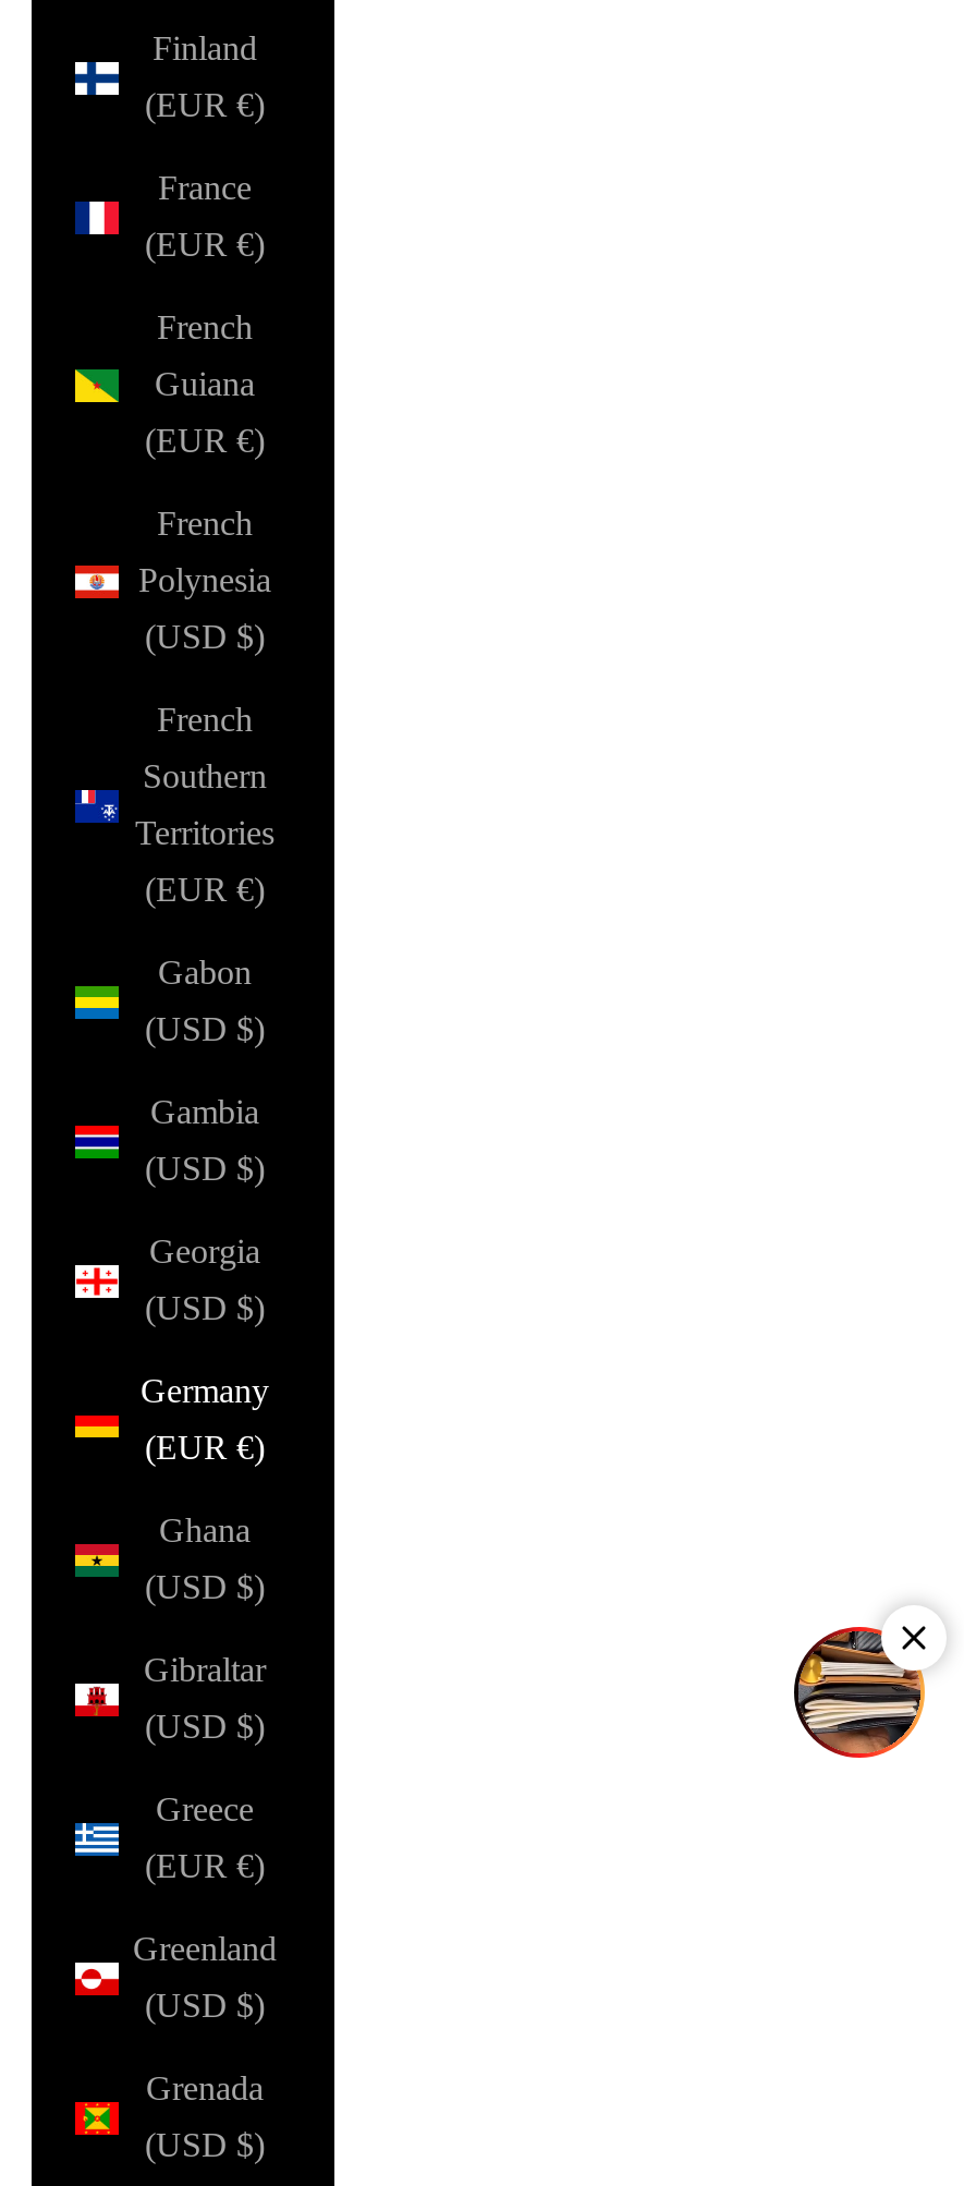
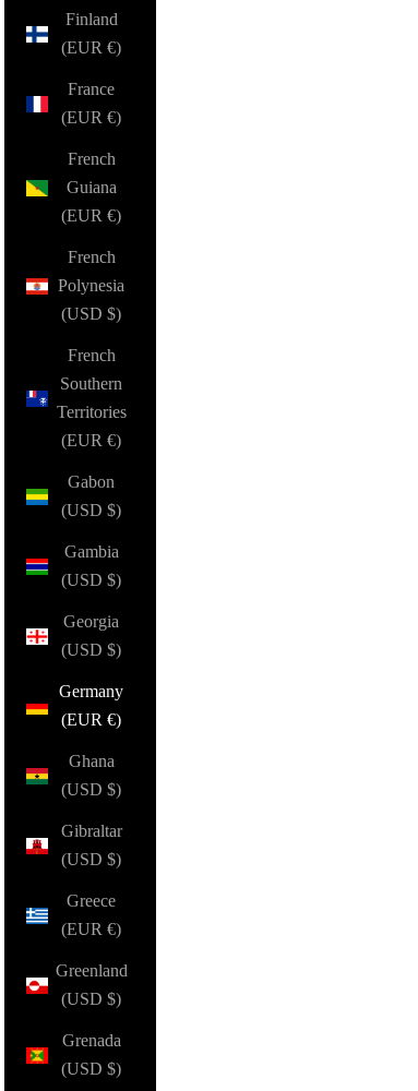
[792,1625,927,1760] [image] -> none

